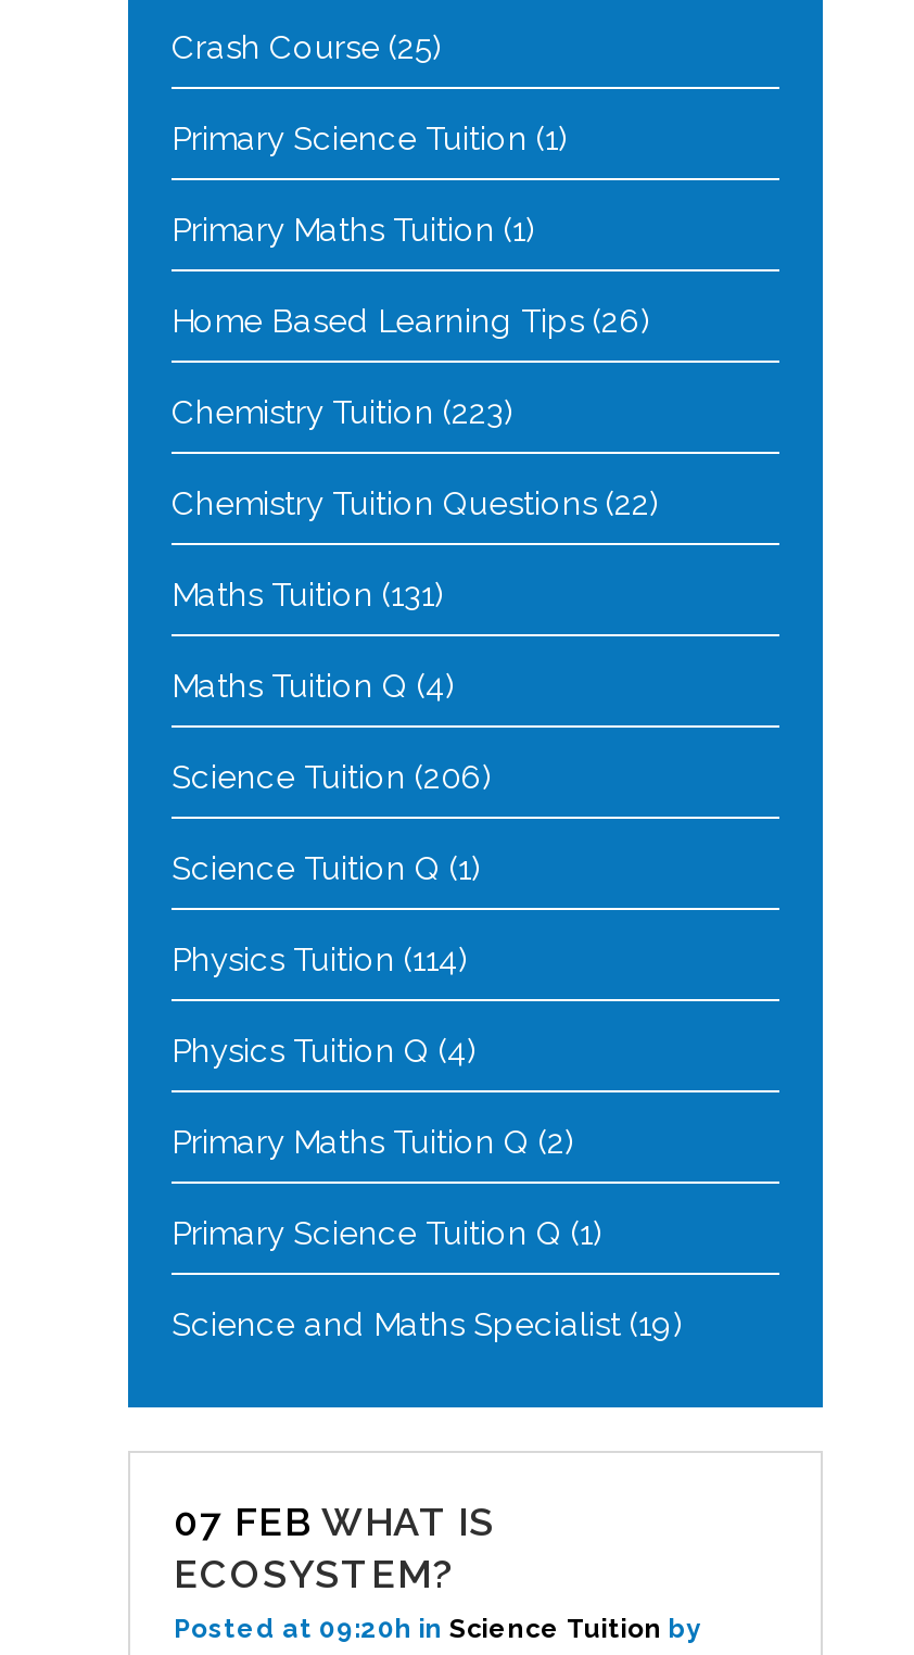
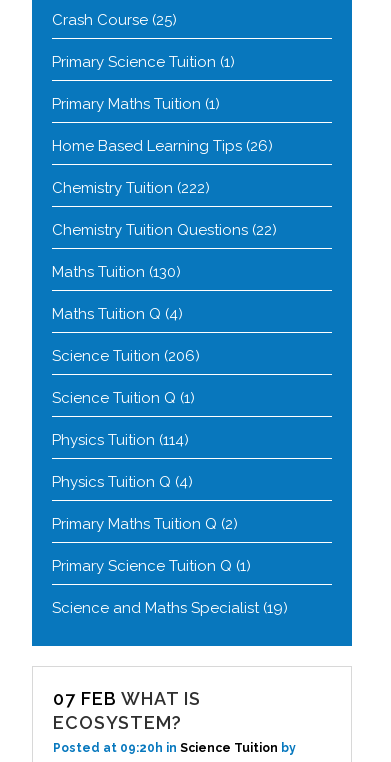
[172,393,515,432] Chemistry Tuition (223) -> [52,179,210,197] Chemistry Tuition (222)
[172,576,445,615] Maths Tuition (131) -> [52,263,181,281] Maths Tuition (130)

